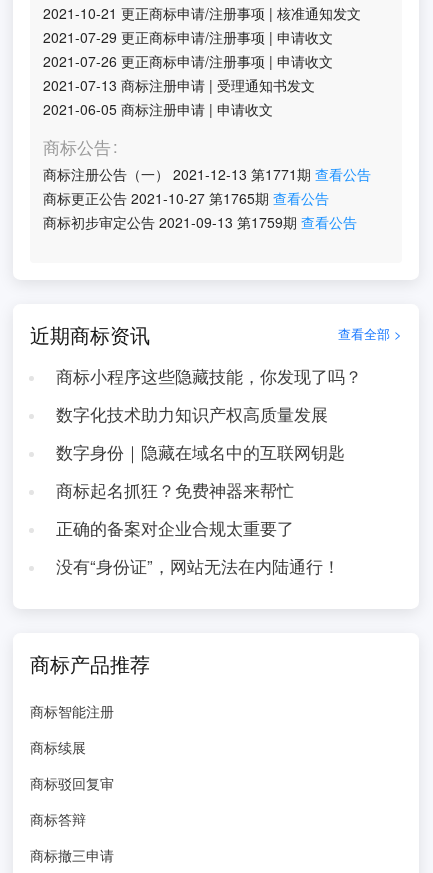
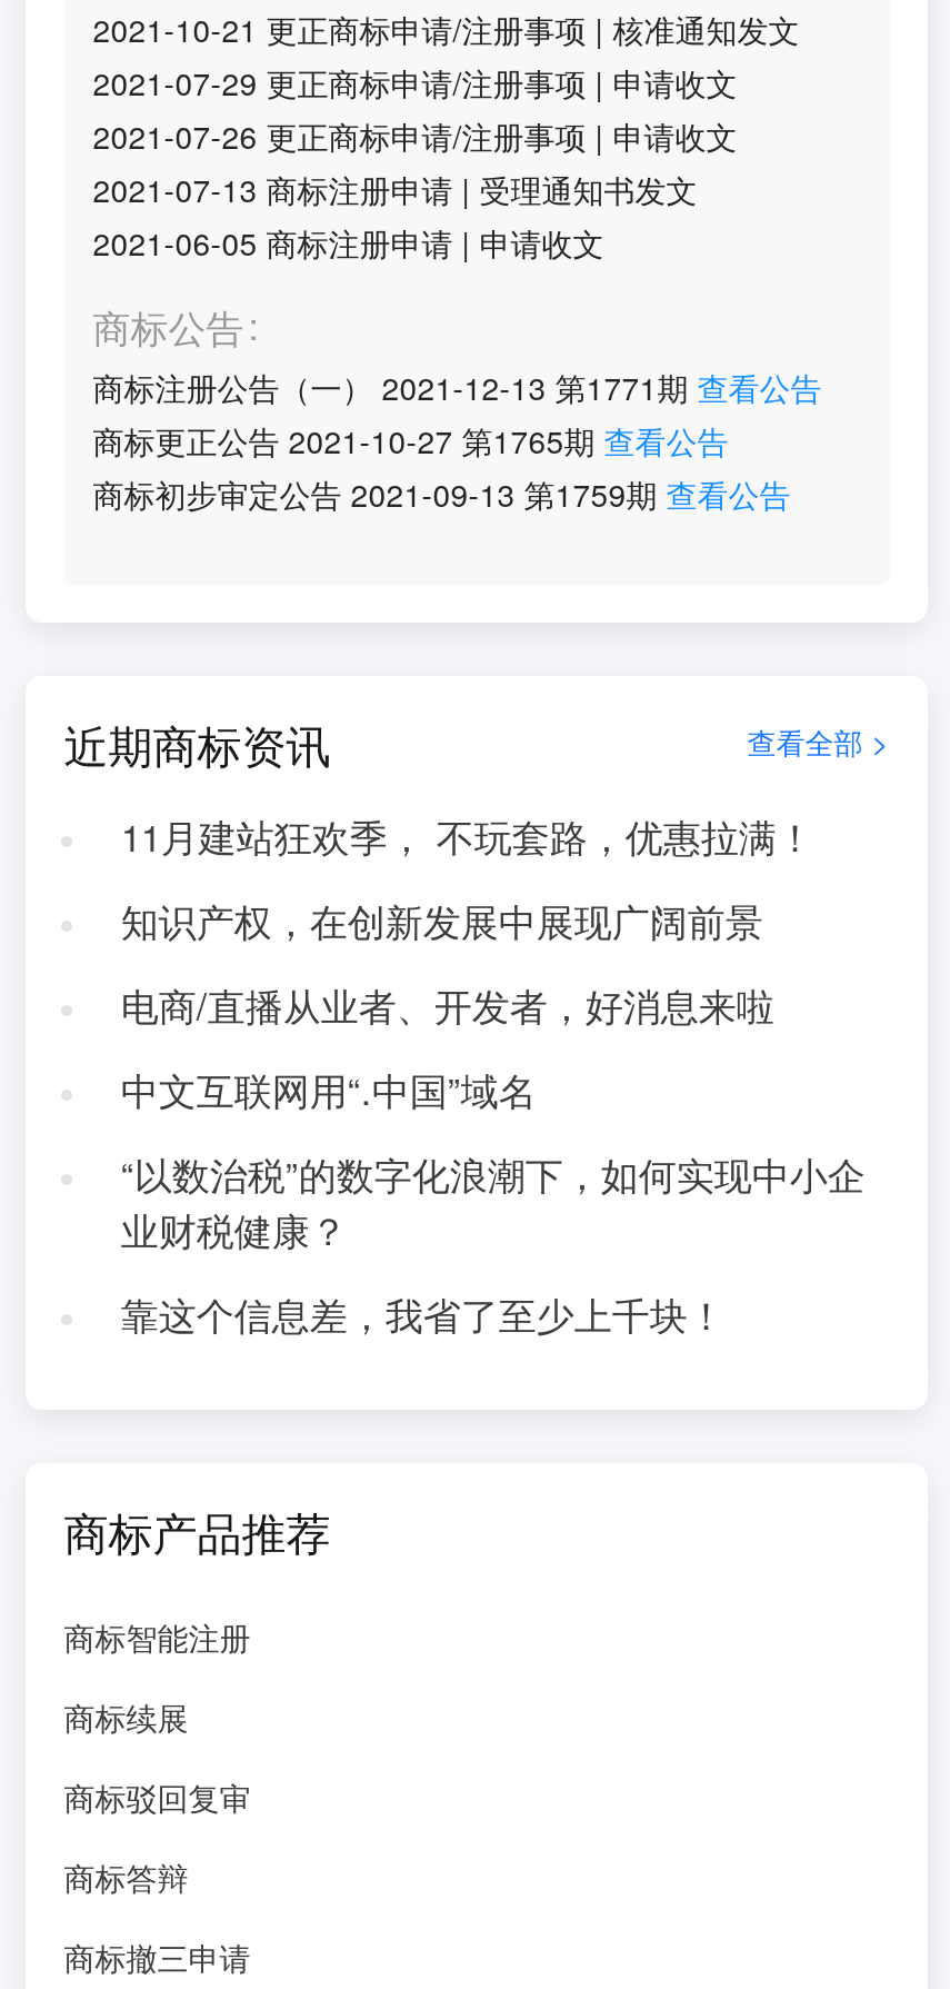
[56,364,362,388] 商标小程序这些隐藏技能，你发现了吗？ -> [121,809,814,863] 11月建站狂欢季， 不玩套路，优惠拉满！
[56,402,328,426] 数字化技术助力知识产权高质量发展 -> [121,894,763,947] 知识产权，在创新发展中展现广阔前景
[56,440,345,464] 数字身份｜隐藏在域名中的互联网钥匙 -> [121,978,774,1032] 电商/直播从业者、开发者，好消息来啦
[56,478,294,502] 商标起名抓狂？免费神器来帮忙 -> [121,1063,536,1116] 中文互联网用“.中国”域名
[56,516,294,540] 正确的备案对企业合规太重要了 -> [121,1147,865,1256] “以数治税”的数字化浪潮下，如何实现中小企 | 业财税健康？
[56,554,340,578] 没有“身份证”，网站无法在内陆通行！ -> [121,1287,725,1341] 靠这个信息差，我省了至少上千块！

